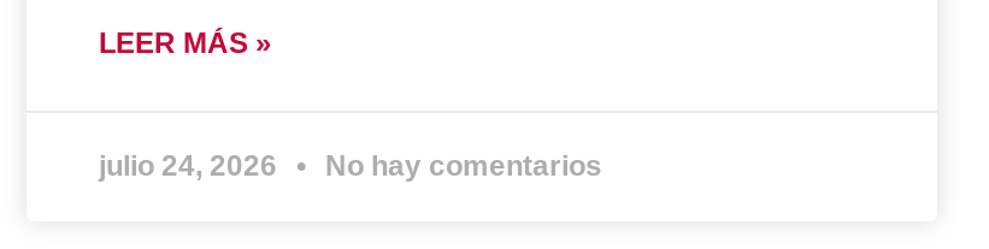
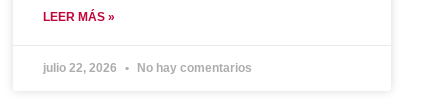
[99,149,602,182] julio 24, 2026 No hay comentarios -> [43,61,252,75] julio 22, 2026 No hay comentarios

